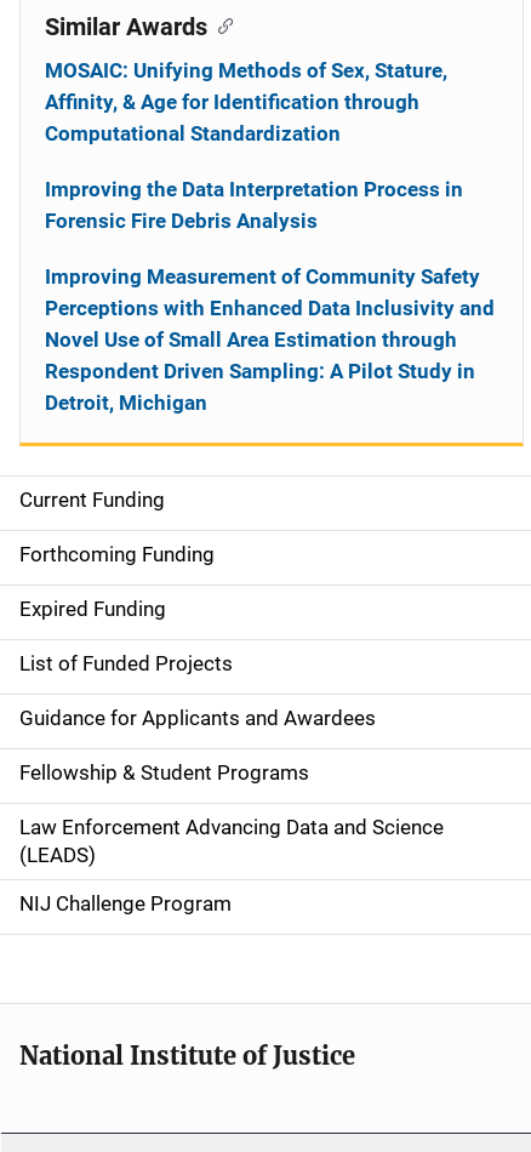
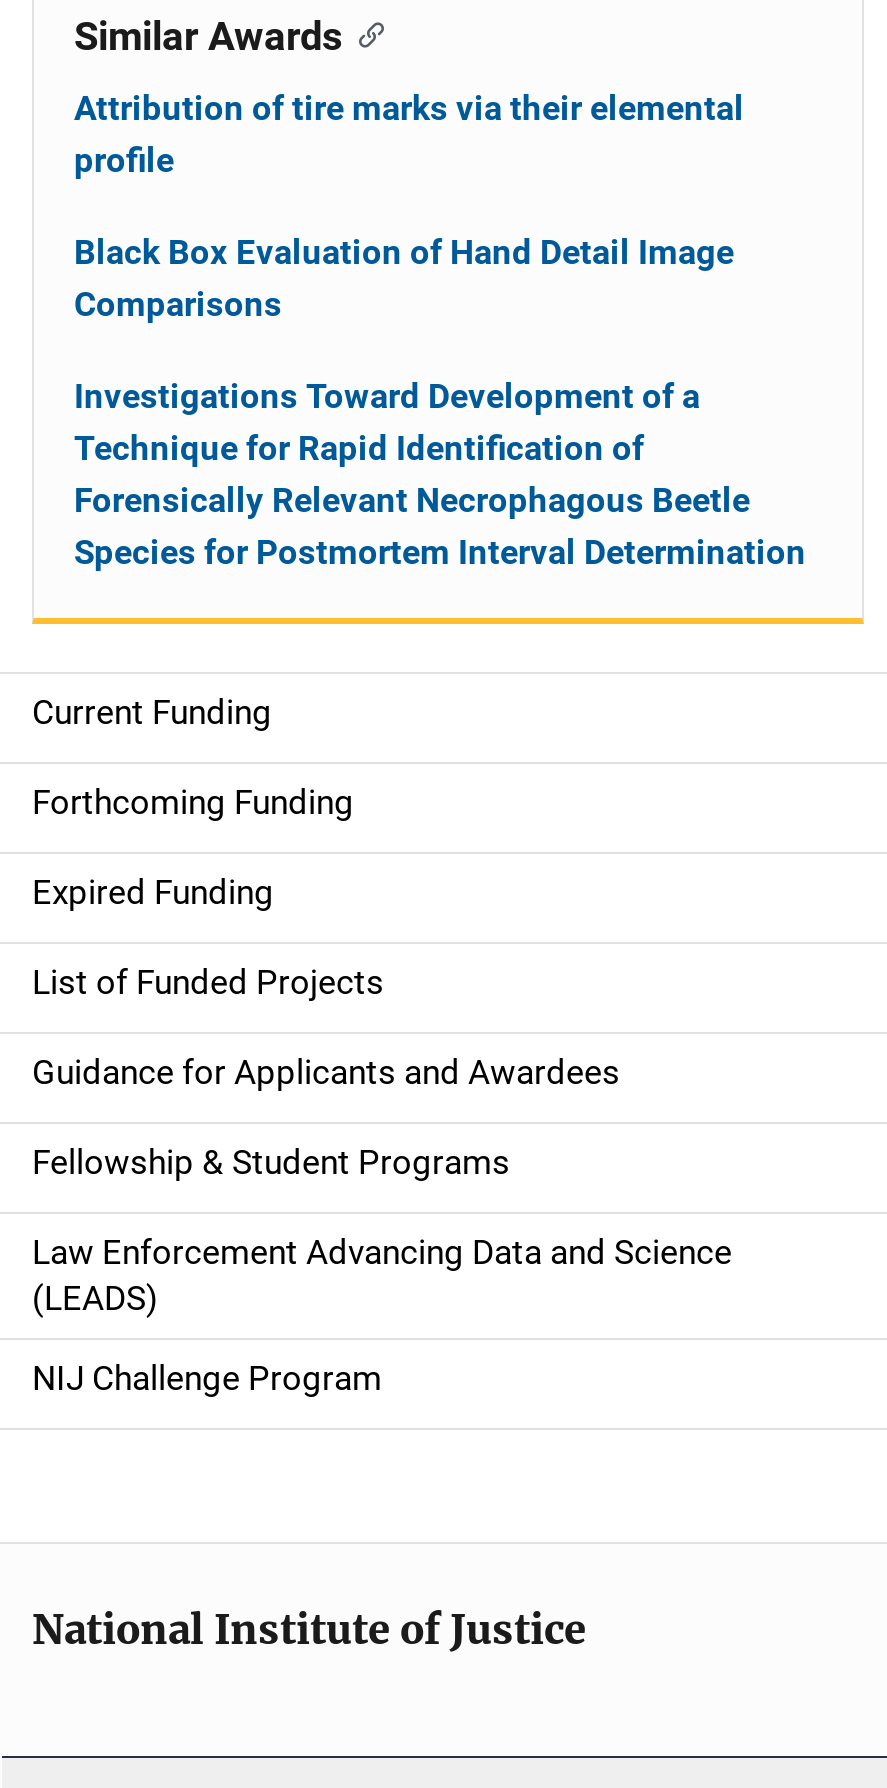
[45,58,447,146] MOSAIC: Unifying Methods of Sex, Stature, | Affinity, & Age for Identification through | Computational Standardization -> [74,88,744,180] Attribution of tire marks via their elemental | profile
[45,177,463,233] Improving the Data Interpretation Process in | Forensic Fire Debris Analysis -> [74,232,734,324] Black Box Evaluation of Hand Detail Image | Comparisons
[45,264,495,415] Improving Measurement of Community Safety | Perceptions with Enhanced Data Inclusivity and | Novel Use of Small Area Estimation through | Respondent Driven Sampling: A Pilot Study in | Detroit, Michigan -> [74,376,806,572] Investigations Toward Development of a | Technique for Rapid Identification of | Forensically Relevant Necrophagous Beetle | Species for Postmortem Interval Determination

